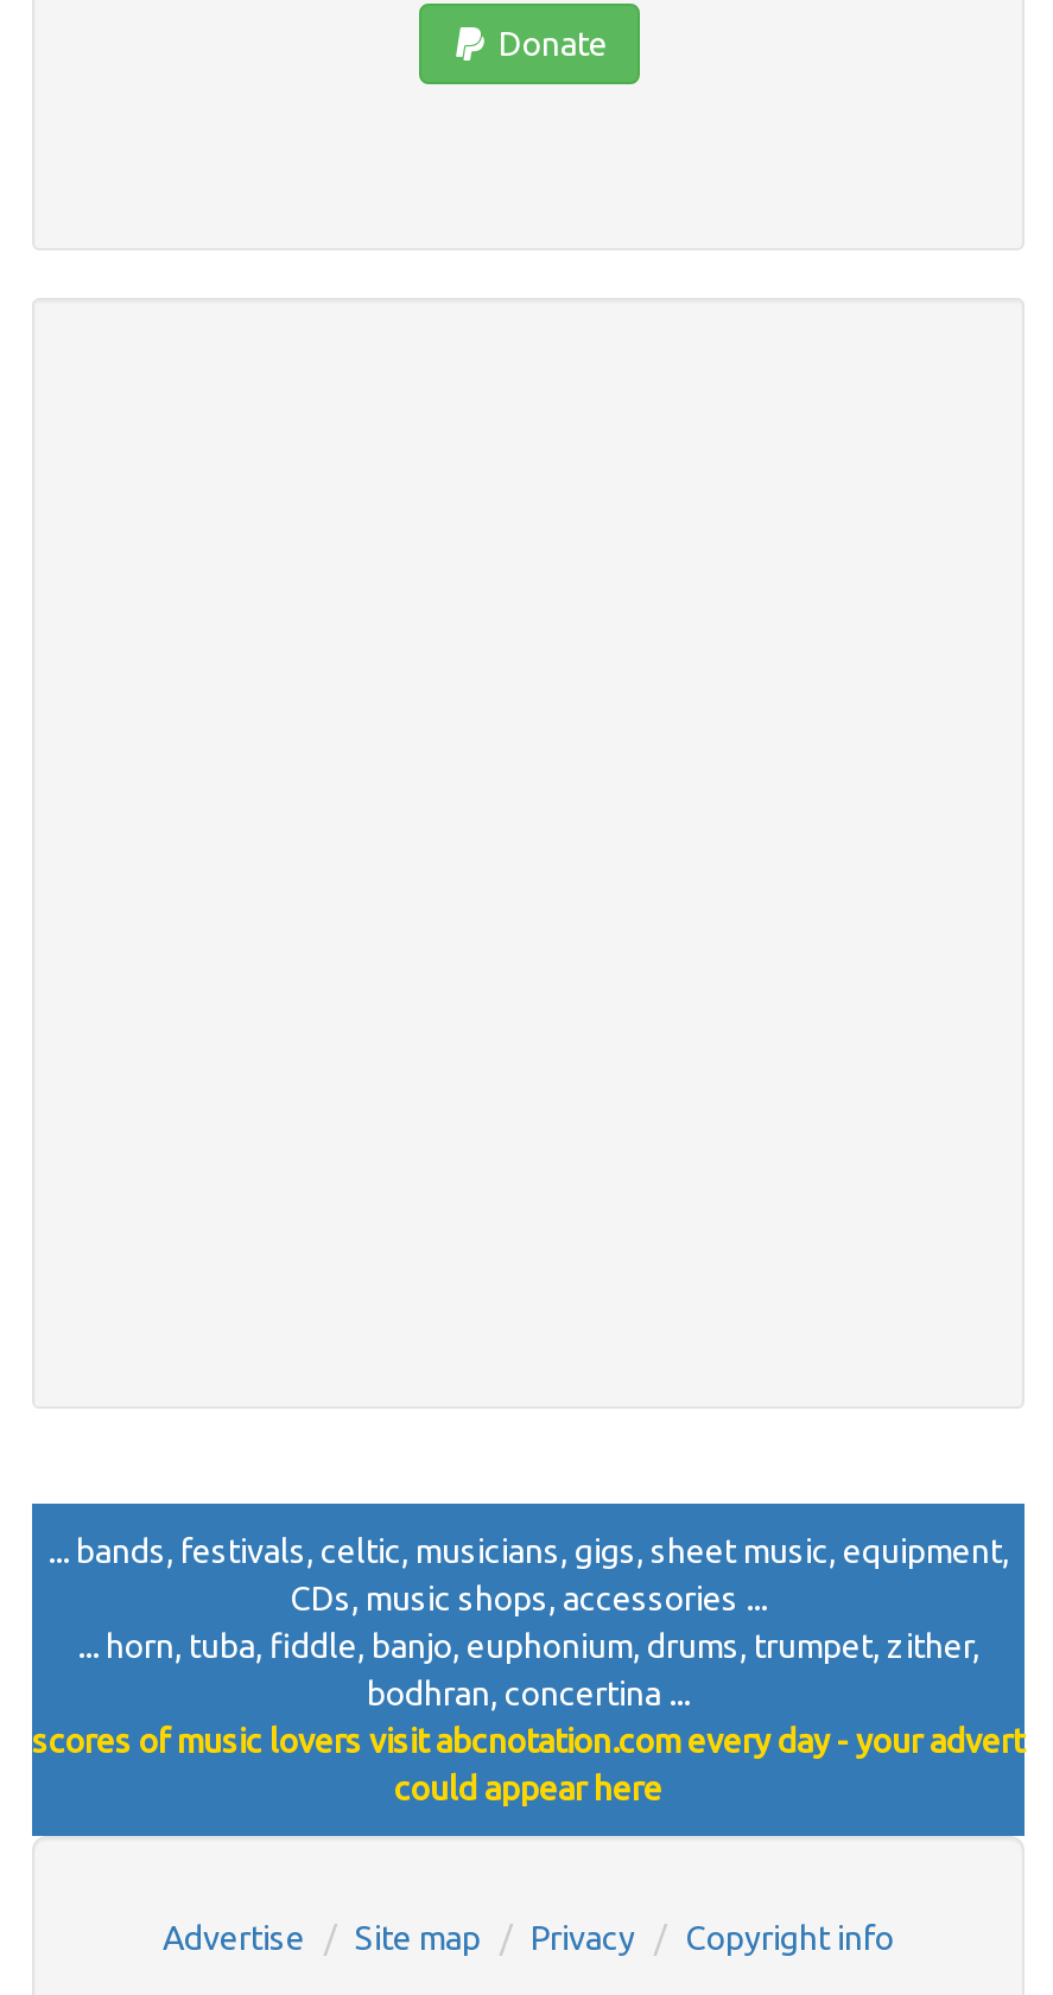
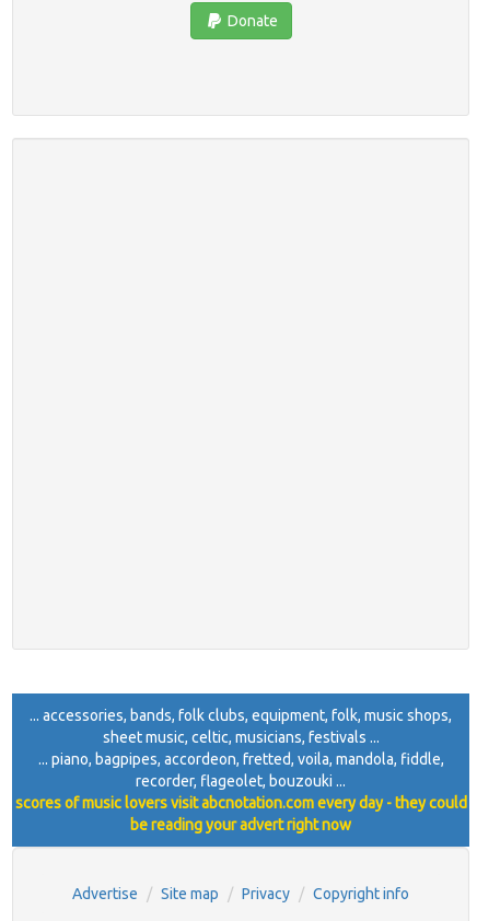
[32,1533,1025,1808] ... bands, festivals, celtic, musicians, gigs, sheet music, equipment, | CDs, music shops, accessories ... | ... horn, tuba, fiddle, banjo, euphonium, drums, trumpet, zither, | bodhran, concertina ... | scores of music lovers visit abcnotation.com every day - your advert | could appear here -> [15,707,467,834] ... accessories, bands, folk clubs, equipment, folk, music shops, | sheet music, celtic, musicians, festivals ... | ... piano, bagpipes, accordeon, fretted, voila, mandola, fiddle, | recorder, flageolet, bouzouki ... | scores of music lovers visit abcnotation.com every day - they could | be reading your advert right now

